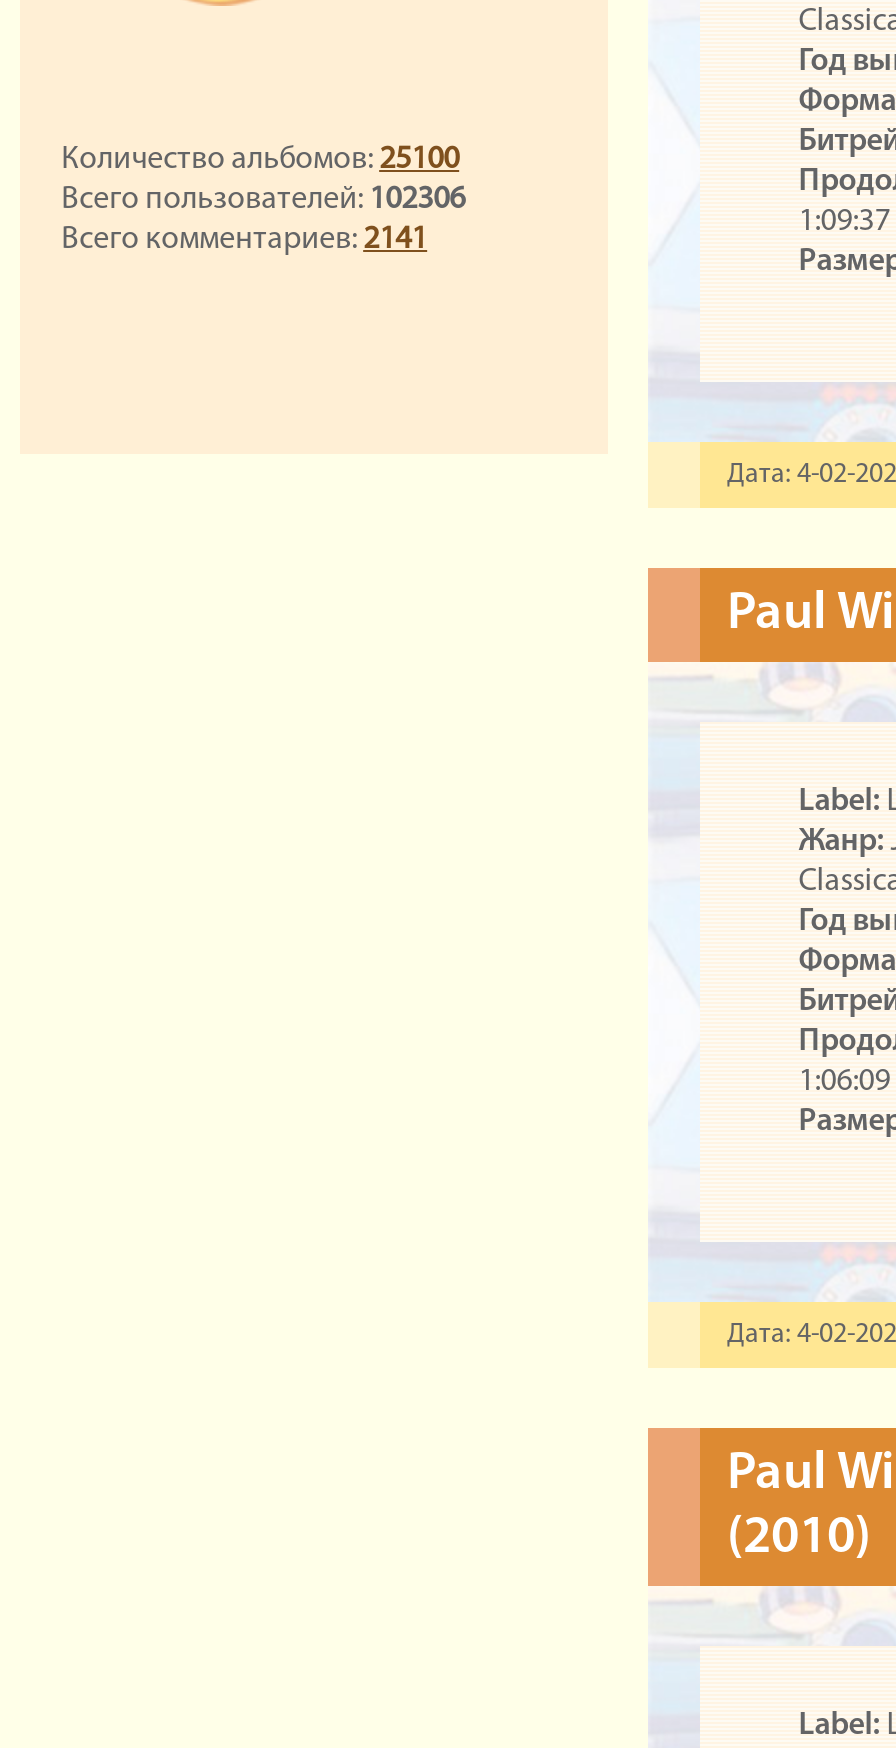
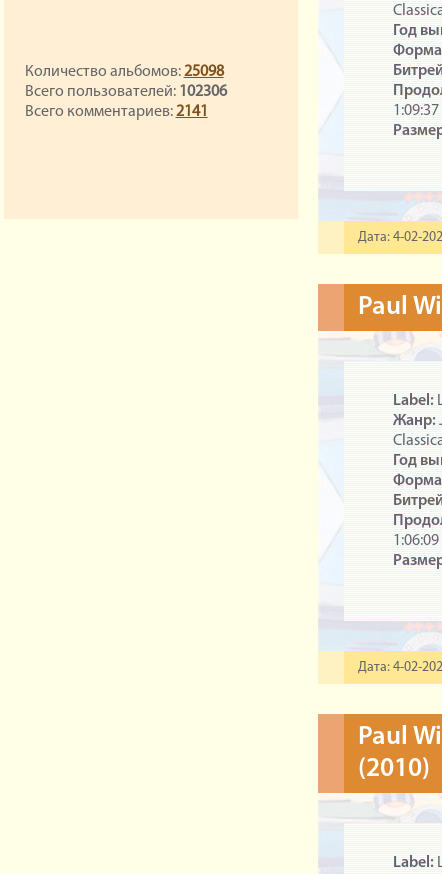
[61,144,459,176] Количество альбомов: 25100 -> [25,64,224,80] Количество альбомов: 25098

